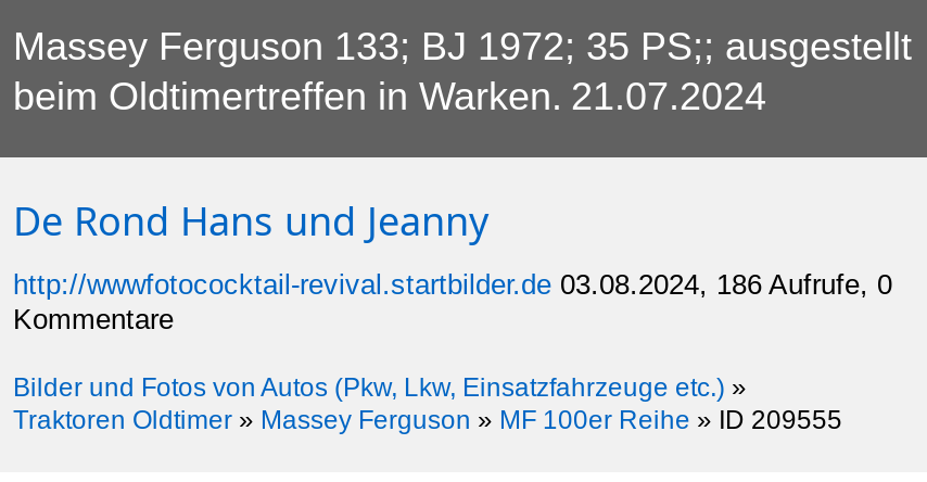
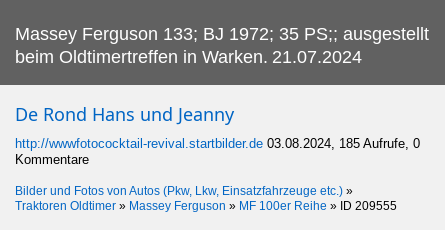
[13,268,892,301] http://wwwfotococktail-revival.startbilder.de 03.08.2024, 186 Aufrufe, 0 -> [15,136,420,151] http://wwwfotococktail-revival.startbilder.de 03.08.2024, 185 Aufrufe, 0

